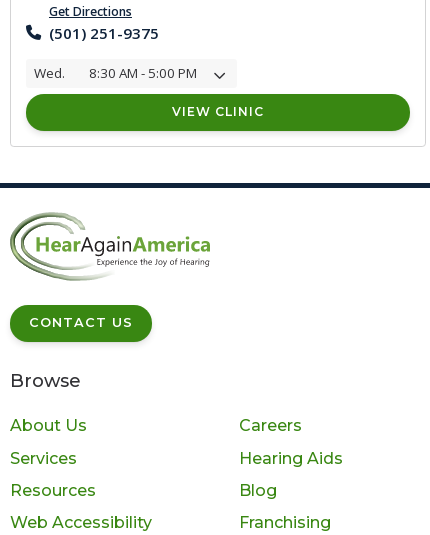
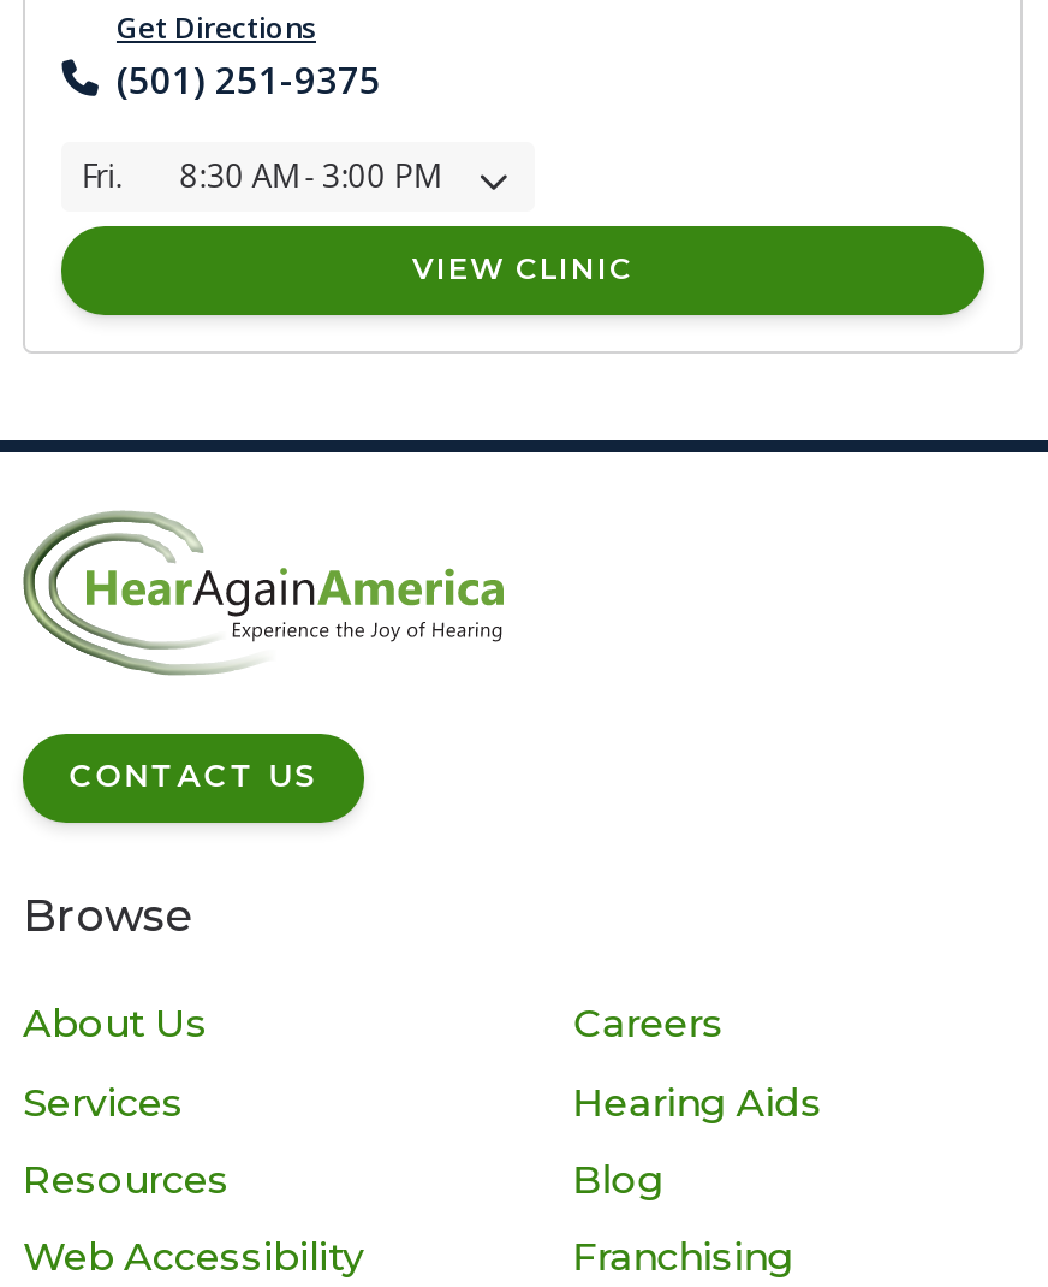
[34,64,197,82] Wed. | 8:30 AM - 5:00 PM -> [81,154,439,198] Fri. | 8:30 AM - 3:00 PM

